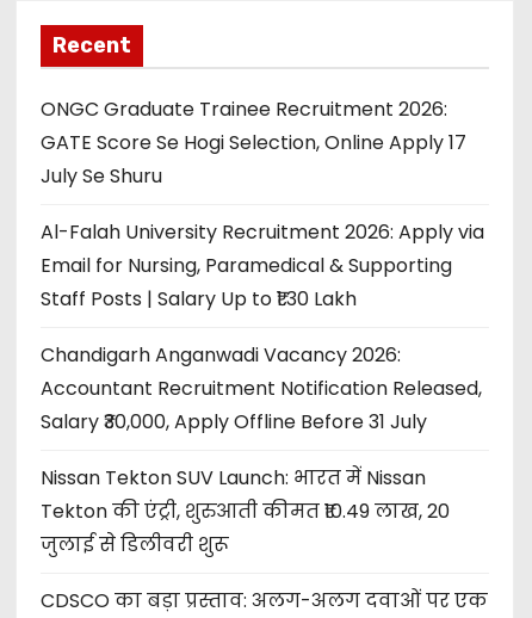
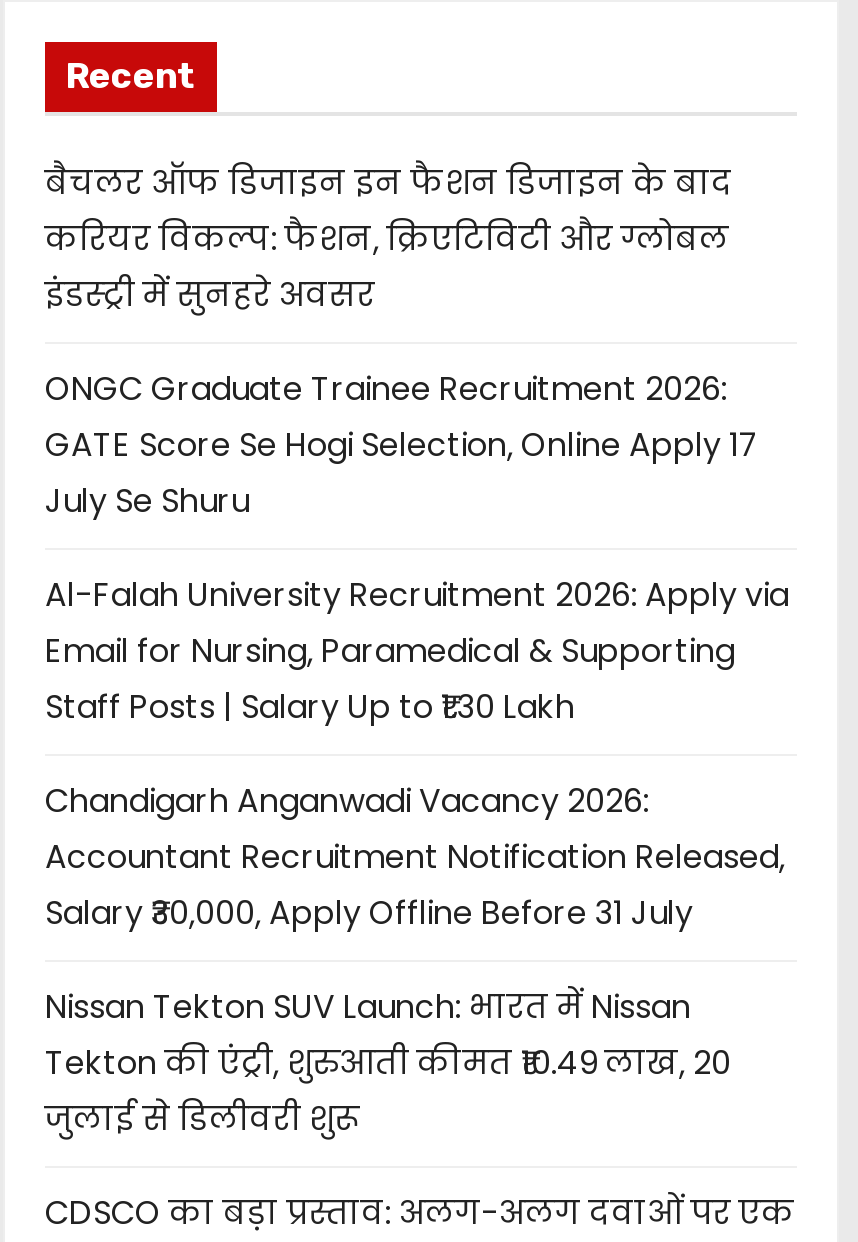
none -> [45,160,733,318] बैचलर ऑफ डिजाइन इन फैशन डिजाइन के बाद | करियर विकल्प: फैशन, क्रिएटिविटी और ग्लोबल | इंडस्ट्री में सुनहरे अवसर

